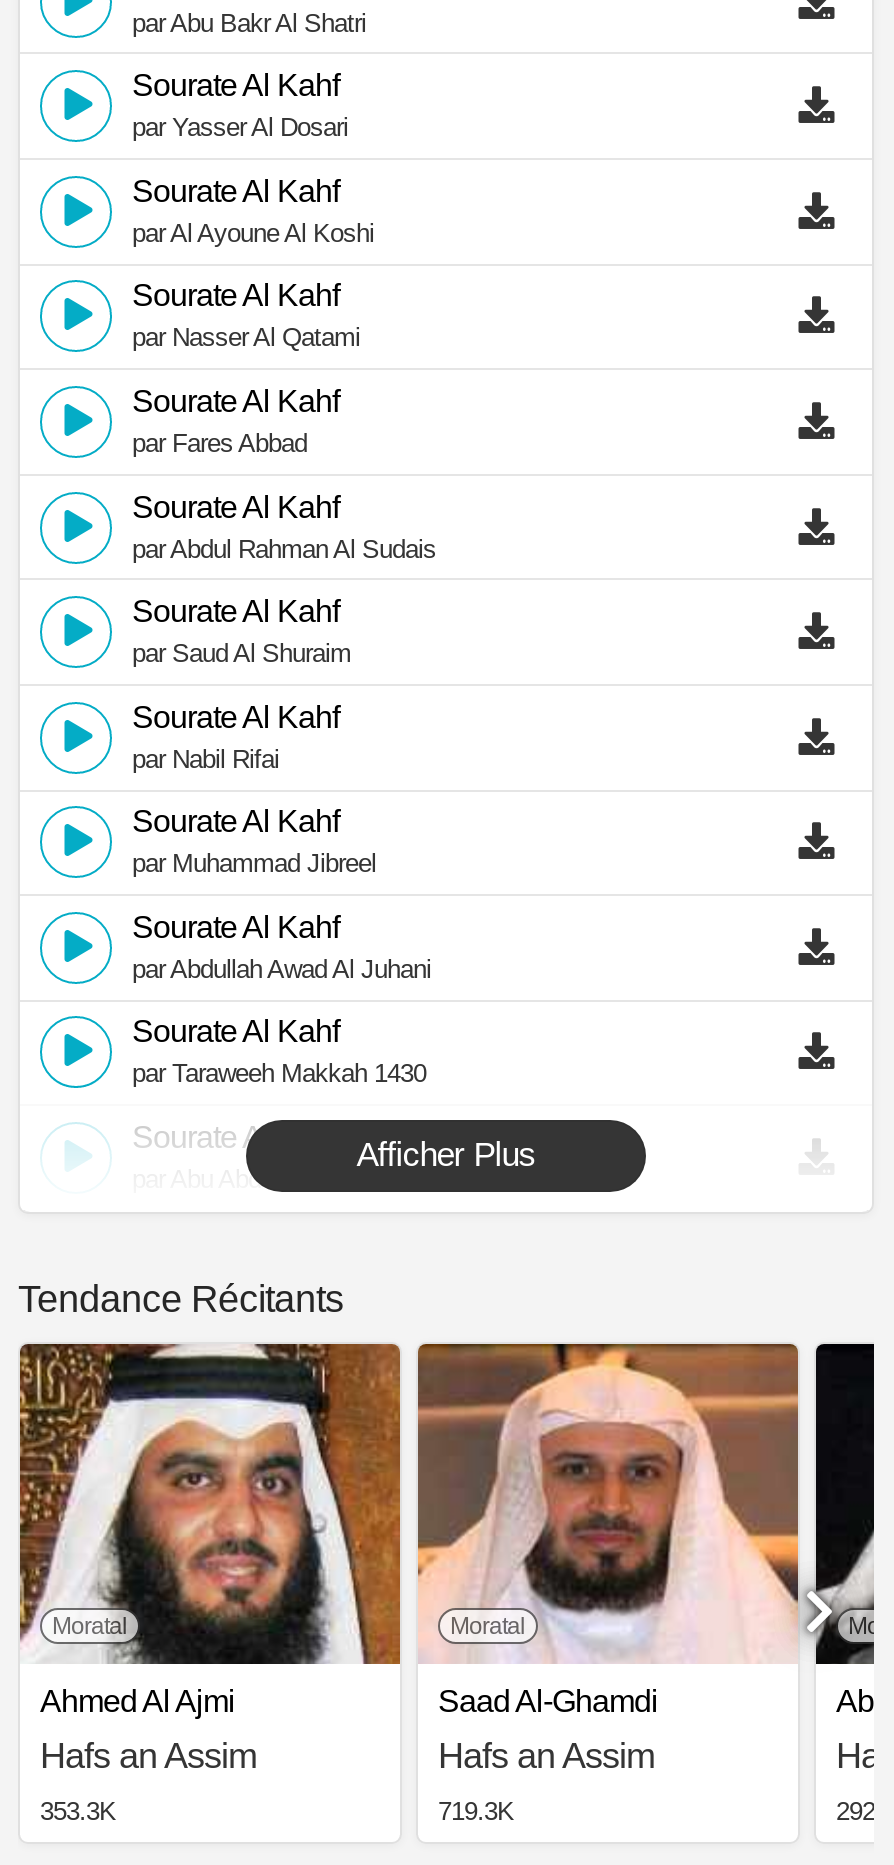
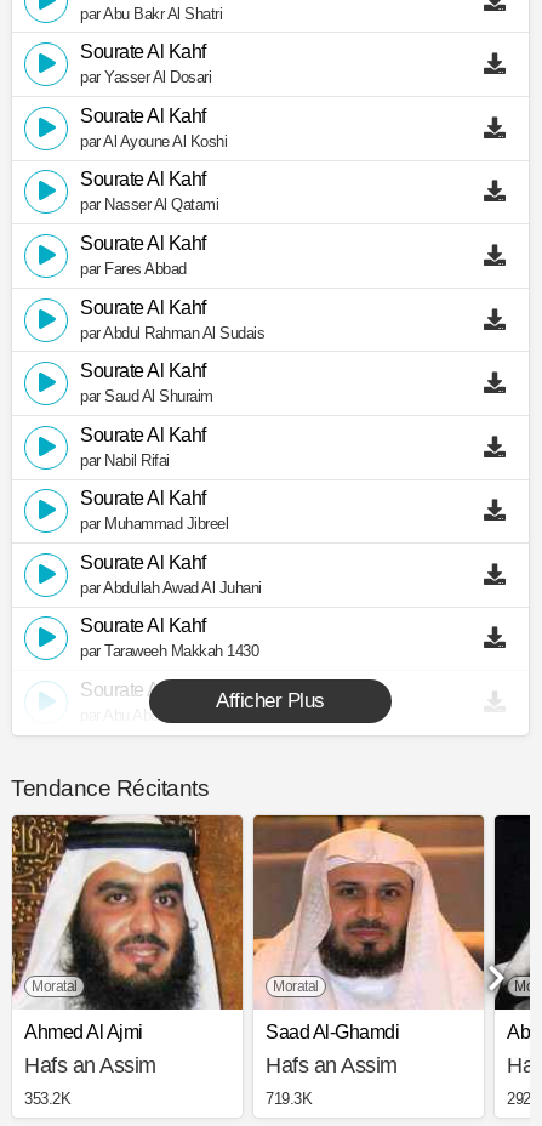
[40,1796,116,1826] 353.3K -> [24,1089,70,1108] 353.2K

